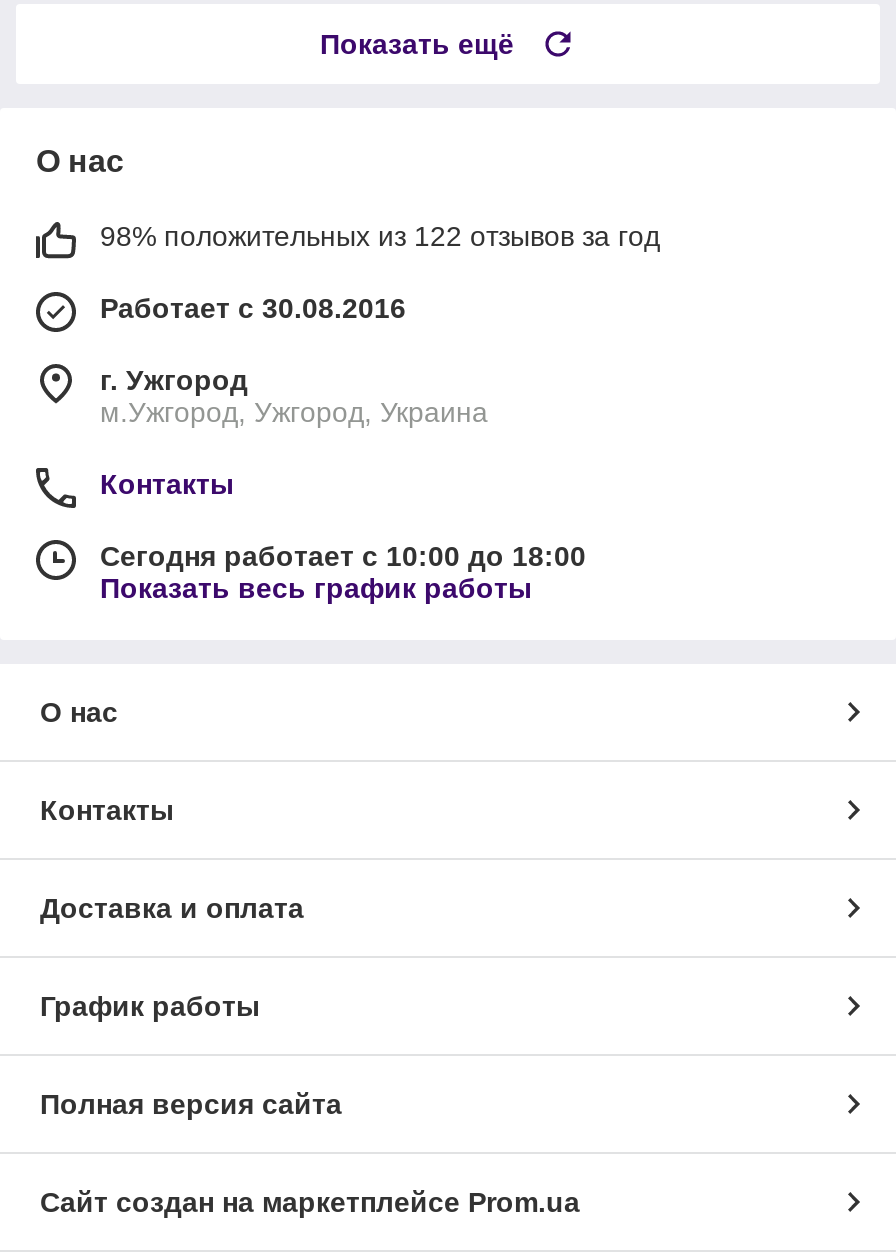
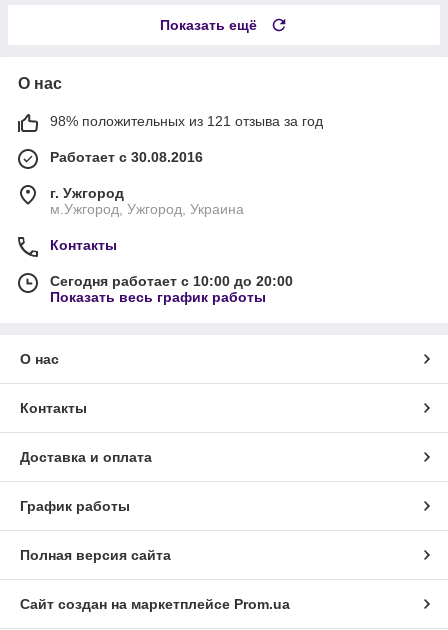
[100,220,660,252] 98% положительных из 122 отзывов за год -> [50,113,323,129] 98% положительных из 121 отзыва за год
[100,540,586,572] Сегодня работает с 10:00 до 18:00 -> [50,273,293,289] Сегодня работает с 10:00 до 20:00

